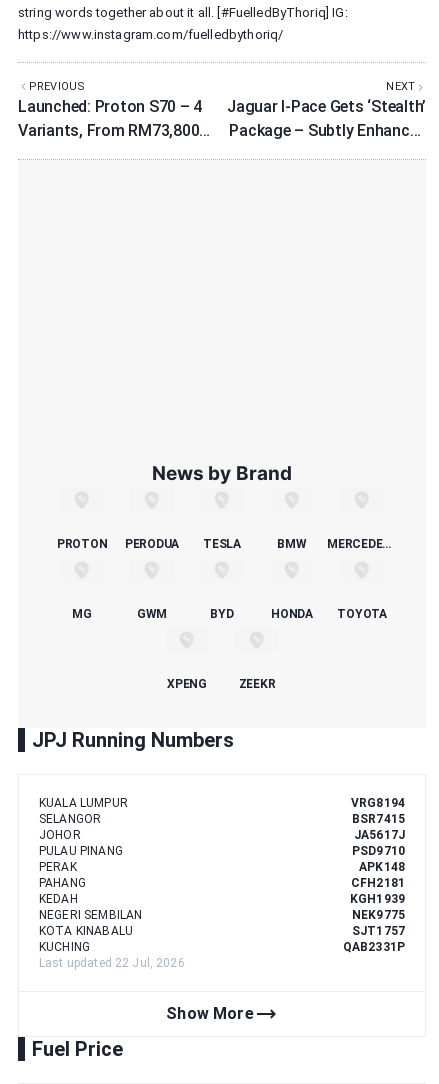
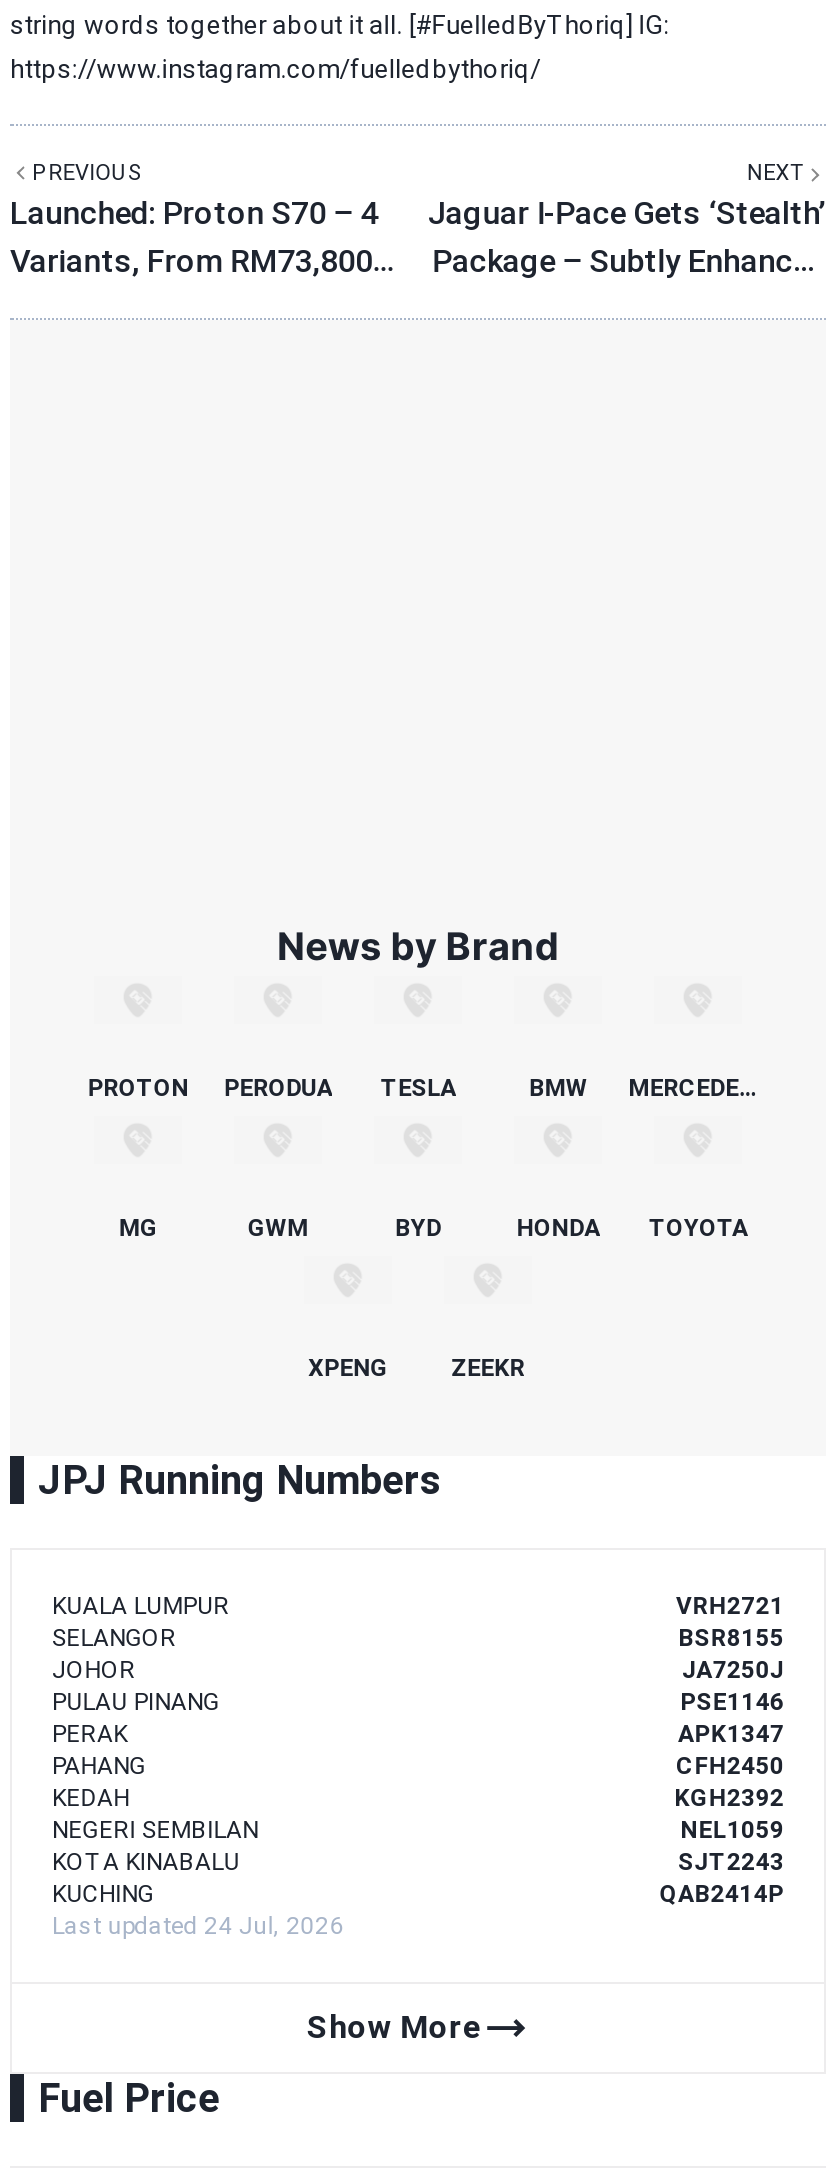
[351,796,405,810] VRG8194 -> [676,1591,784,1619] VRH2721
[352,812,405,826] BSR7415 -> [678,1623,784,1651] BSR8155
[354,828,405,842] JA5617J -> [682,1655,784,1683] JA7250J
[352,844,405,858] PSD9710 -> [680,1687,784,1715] PSE1146
[359,860,405,874] APK148 -> [678,1719,784,1747] APK1347
[351,876,405,890] CFH2181 -> [676,1751,784,1779] CFH2450
[350,892,405,906] KGH1939 -> [674,1783,784,1811] KGH2392
[352,908,405,922] NEK9775 -> [680,1815,784,1843] NEL1059
[352,924,405,938] SJT1757 -> [678,1847,784,1875] SJT2243
[39,940,405,970] QAB2331P | Last updated 22 Jul, 2026 -> [52,1879,784,1939] QAB2414P | Last updated 24 Jul, 2026

